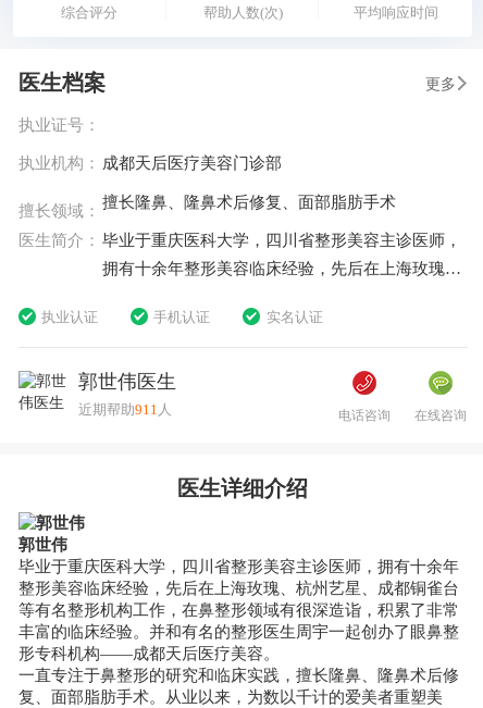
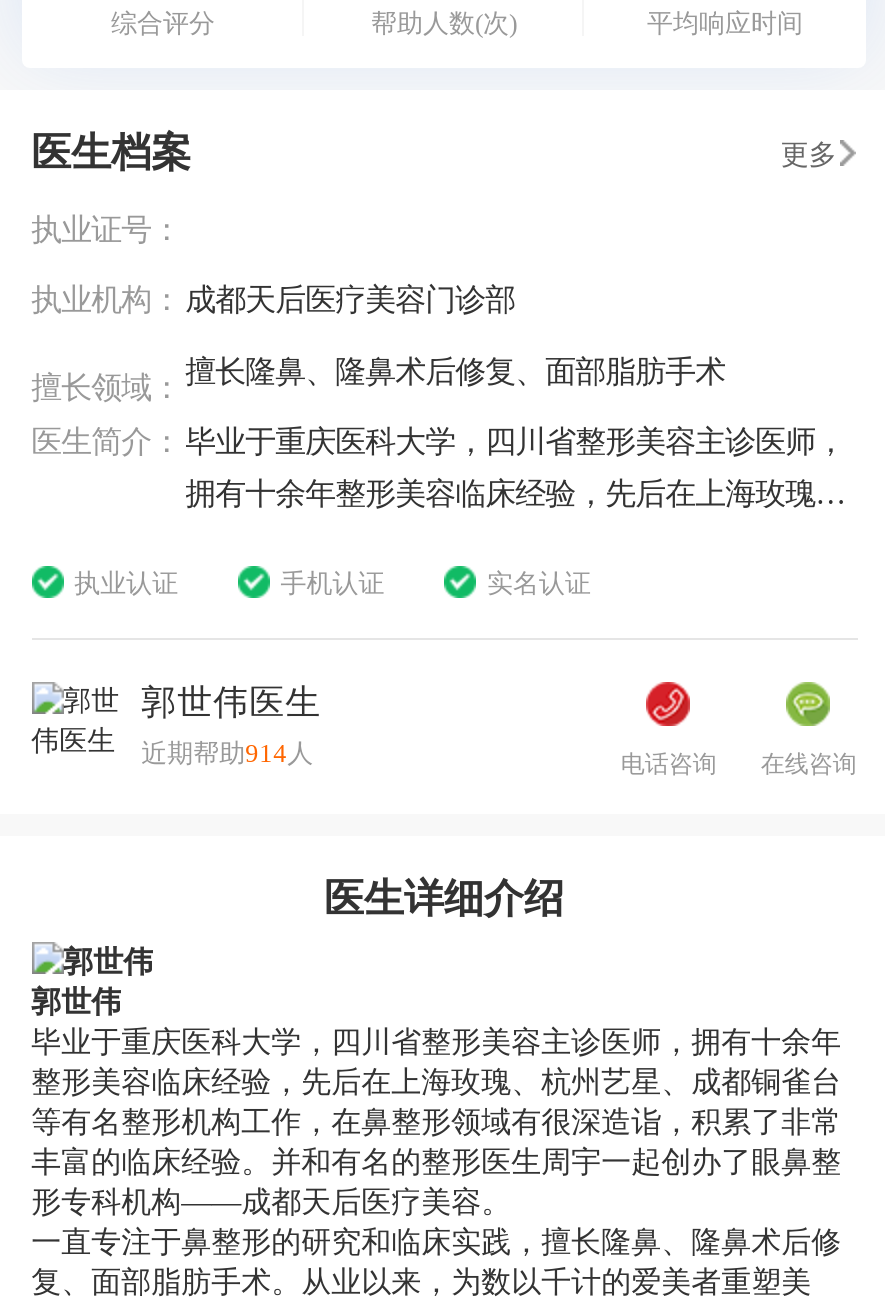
[78,401,171,417] 近期帮助911人 -> [141,738,313,768] 近期帮助914人

